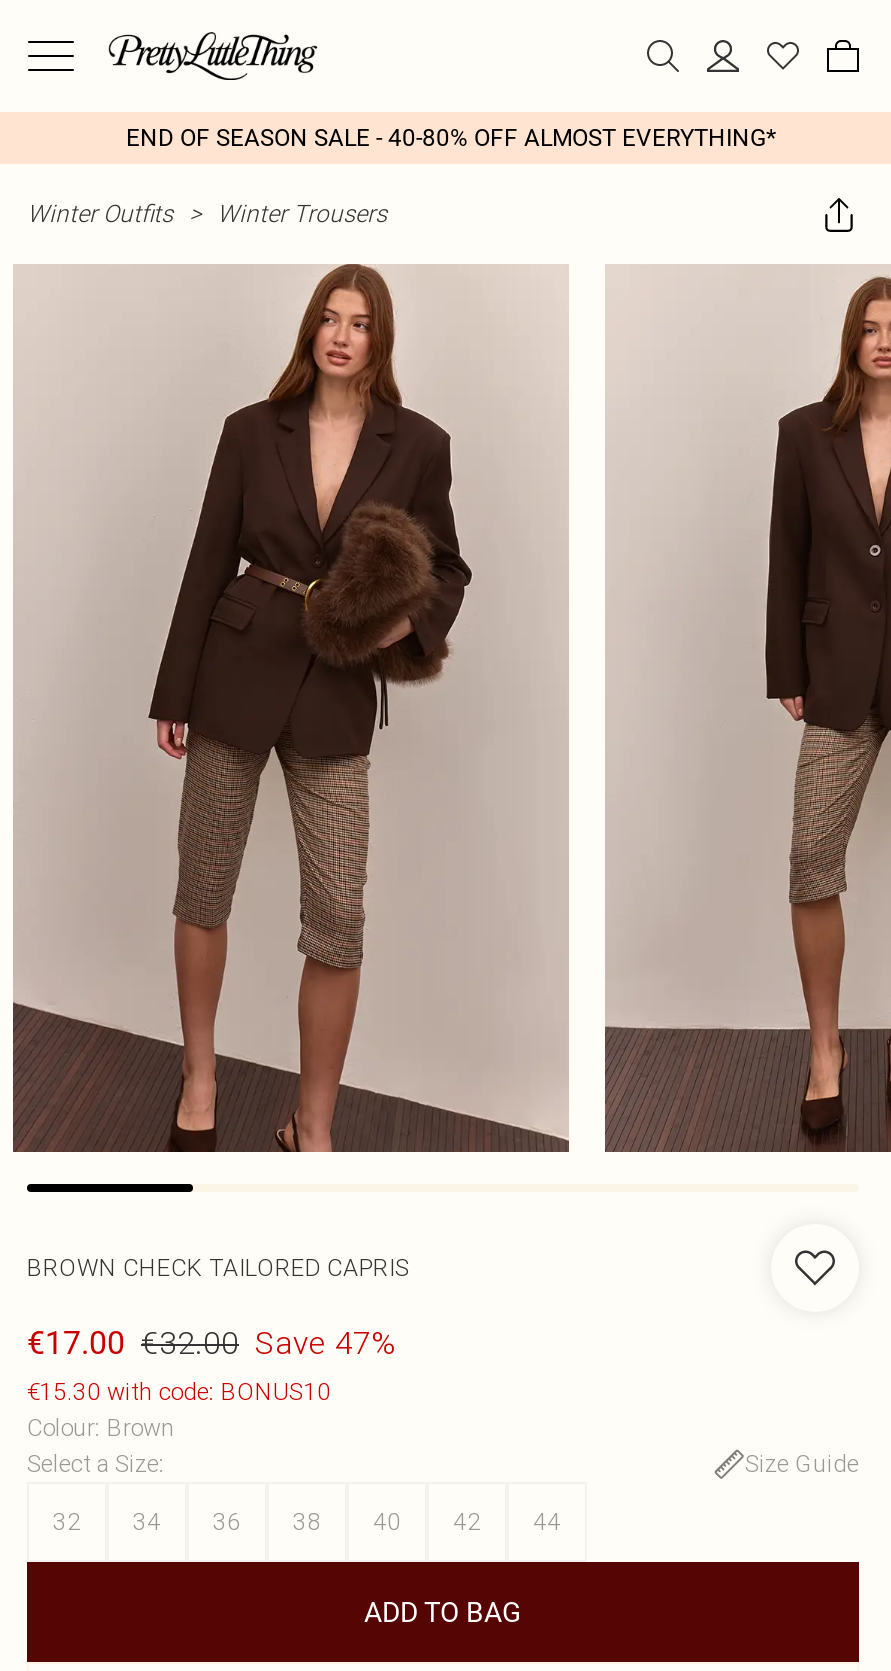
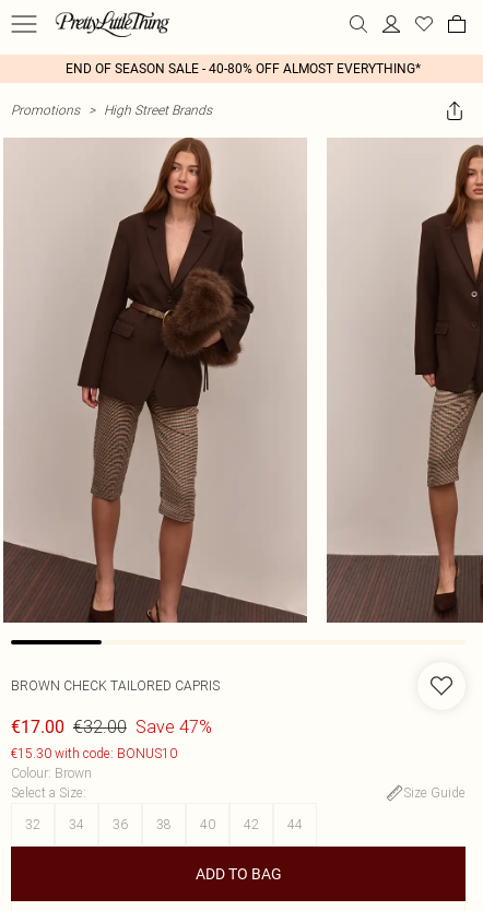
[27,198,387,228] Winter Outfits > Winter Trousers -> [11,102,212,118] Promotions > High Street Brands

